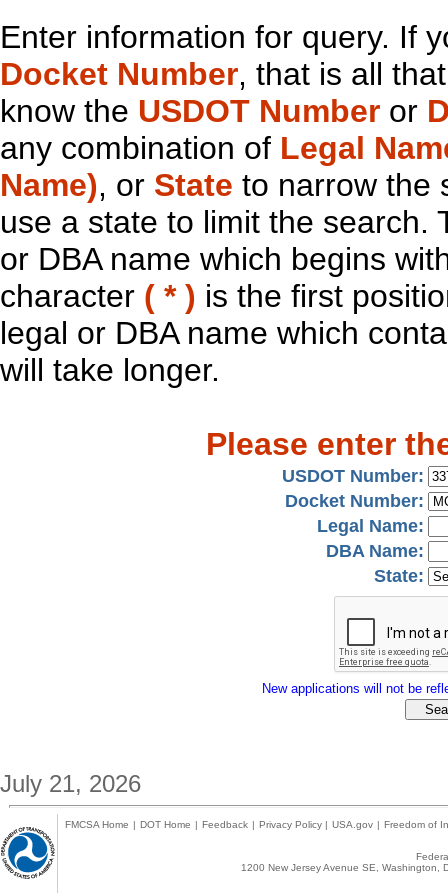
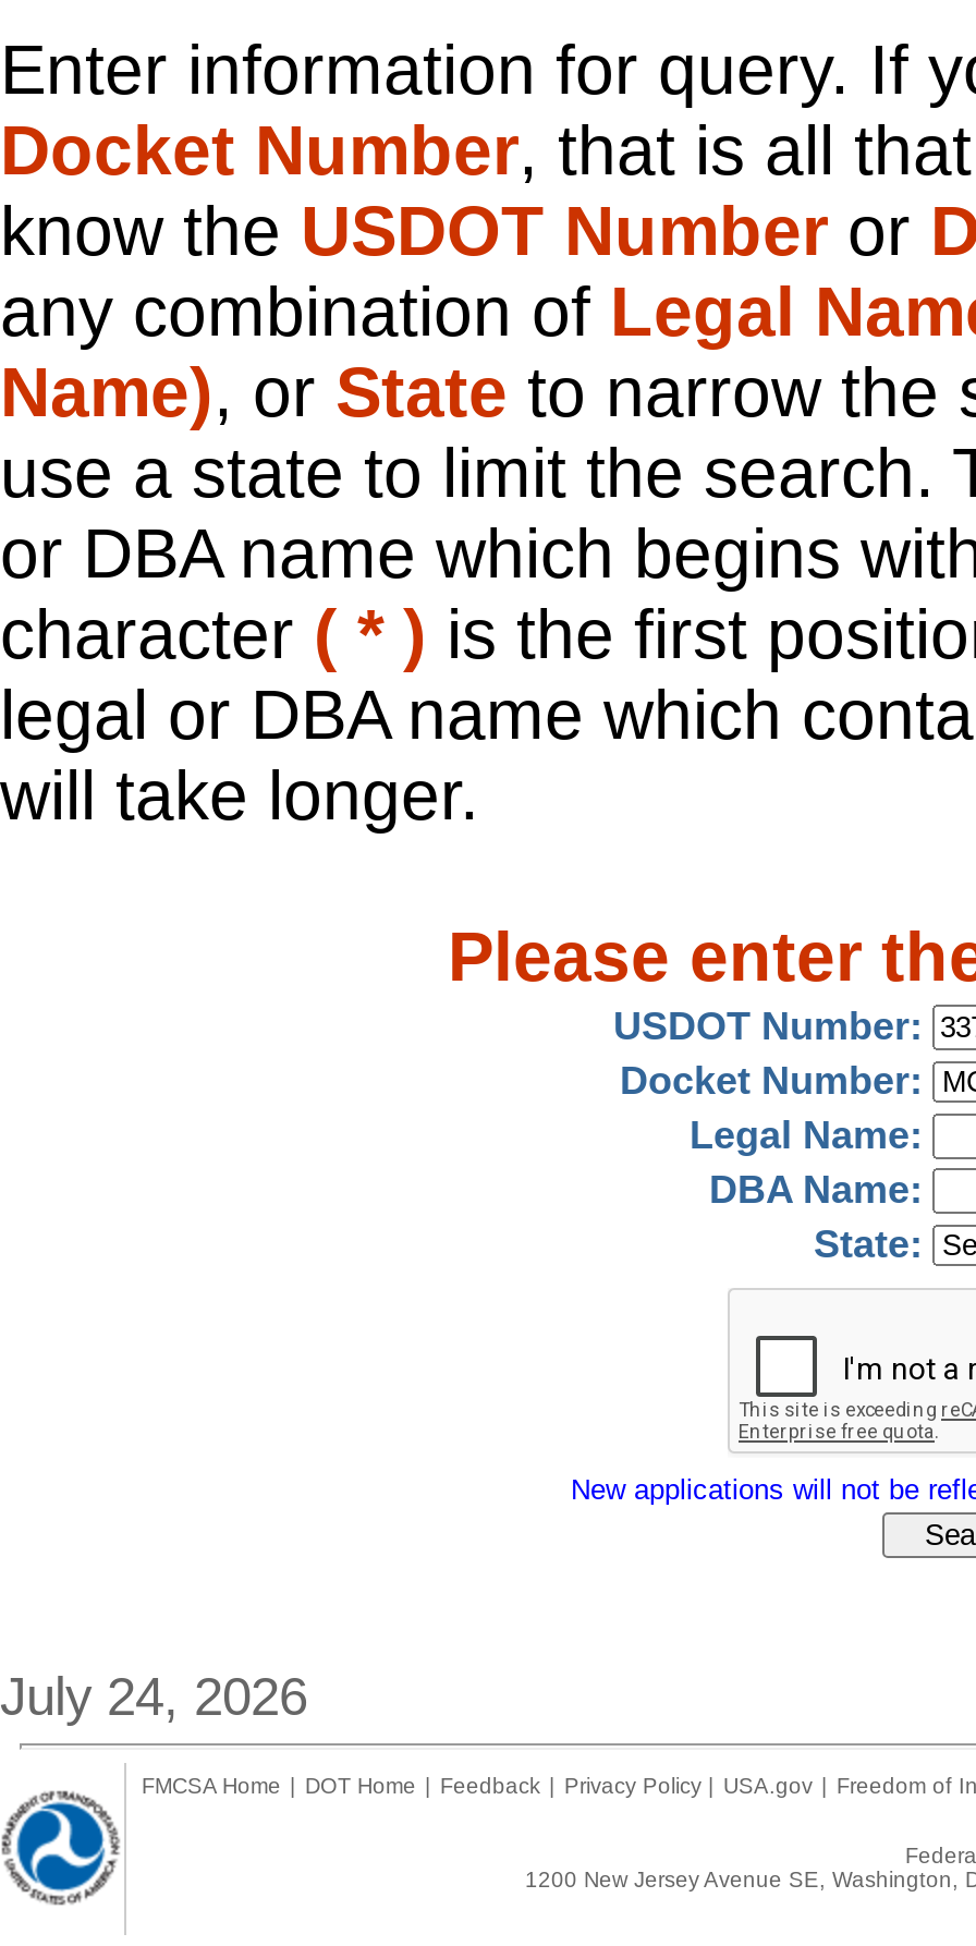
[0,770,141,797] July 21, 2026 -> [0,1667,307,1726] July 24, 2026

